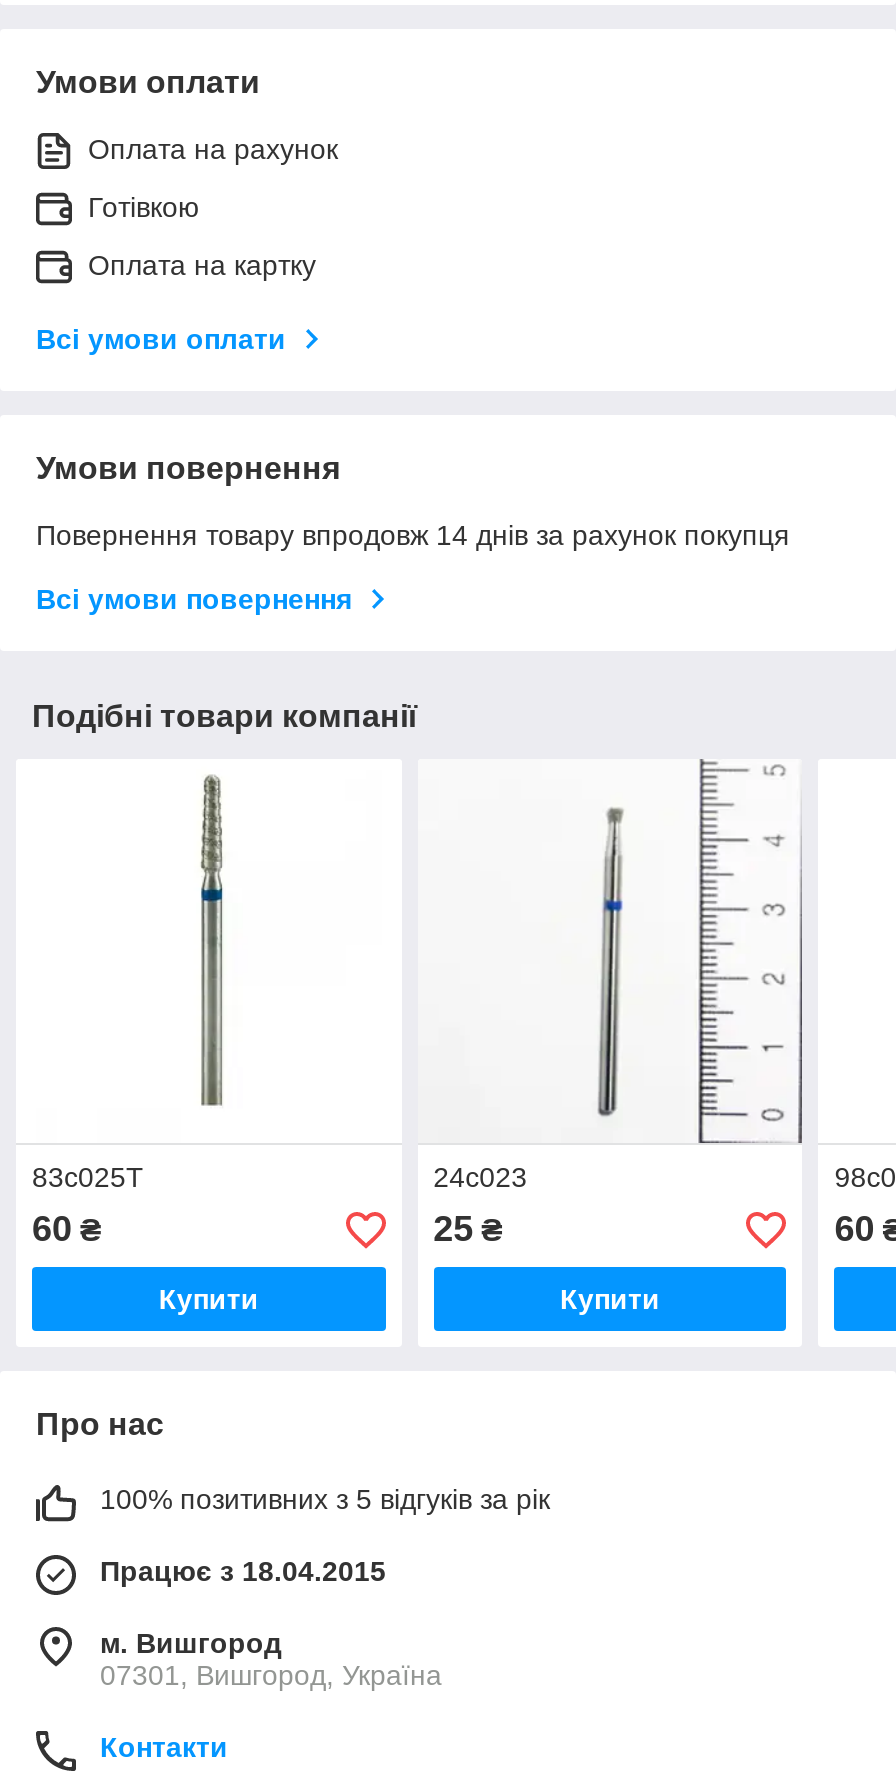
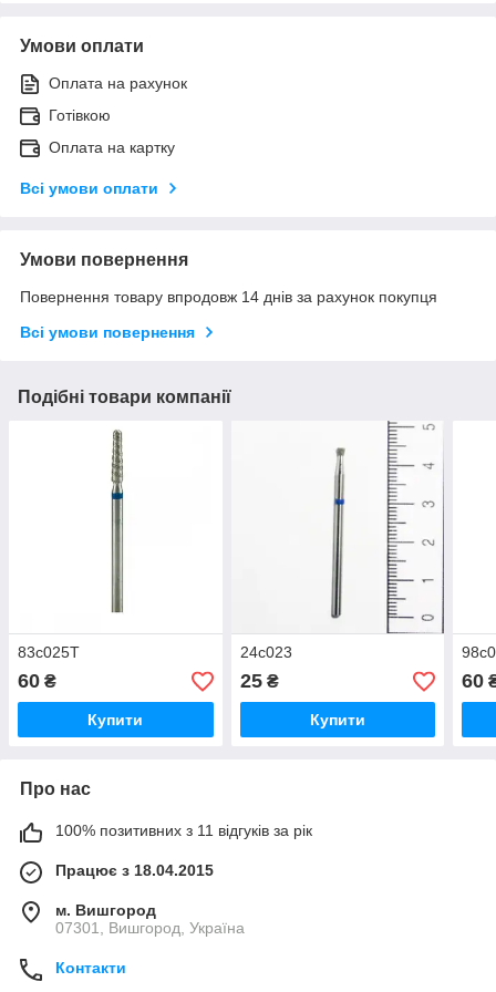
[100,1484,550,1516] 100% позитивних з 5 відгуків за рік -> [55,822,312,840] 100% позитивних з 11 відгуків за рік

